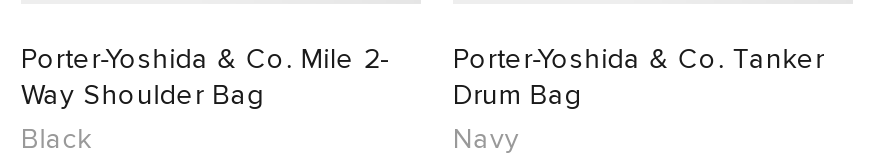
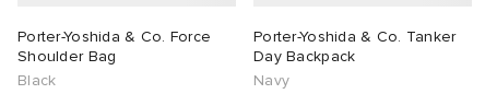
[21,42,393,112] Porter-Yoshida & Co. Mile 2- | Way Shoulder Bag -> [17,28,213,66] Porter-Yoshida & Co. Force | Shoulder Bag
[453,78,581,112] Drum Bag -> [253,47,355,66] Day Backpack

